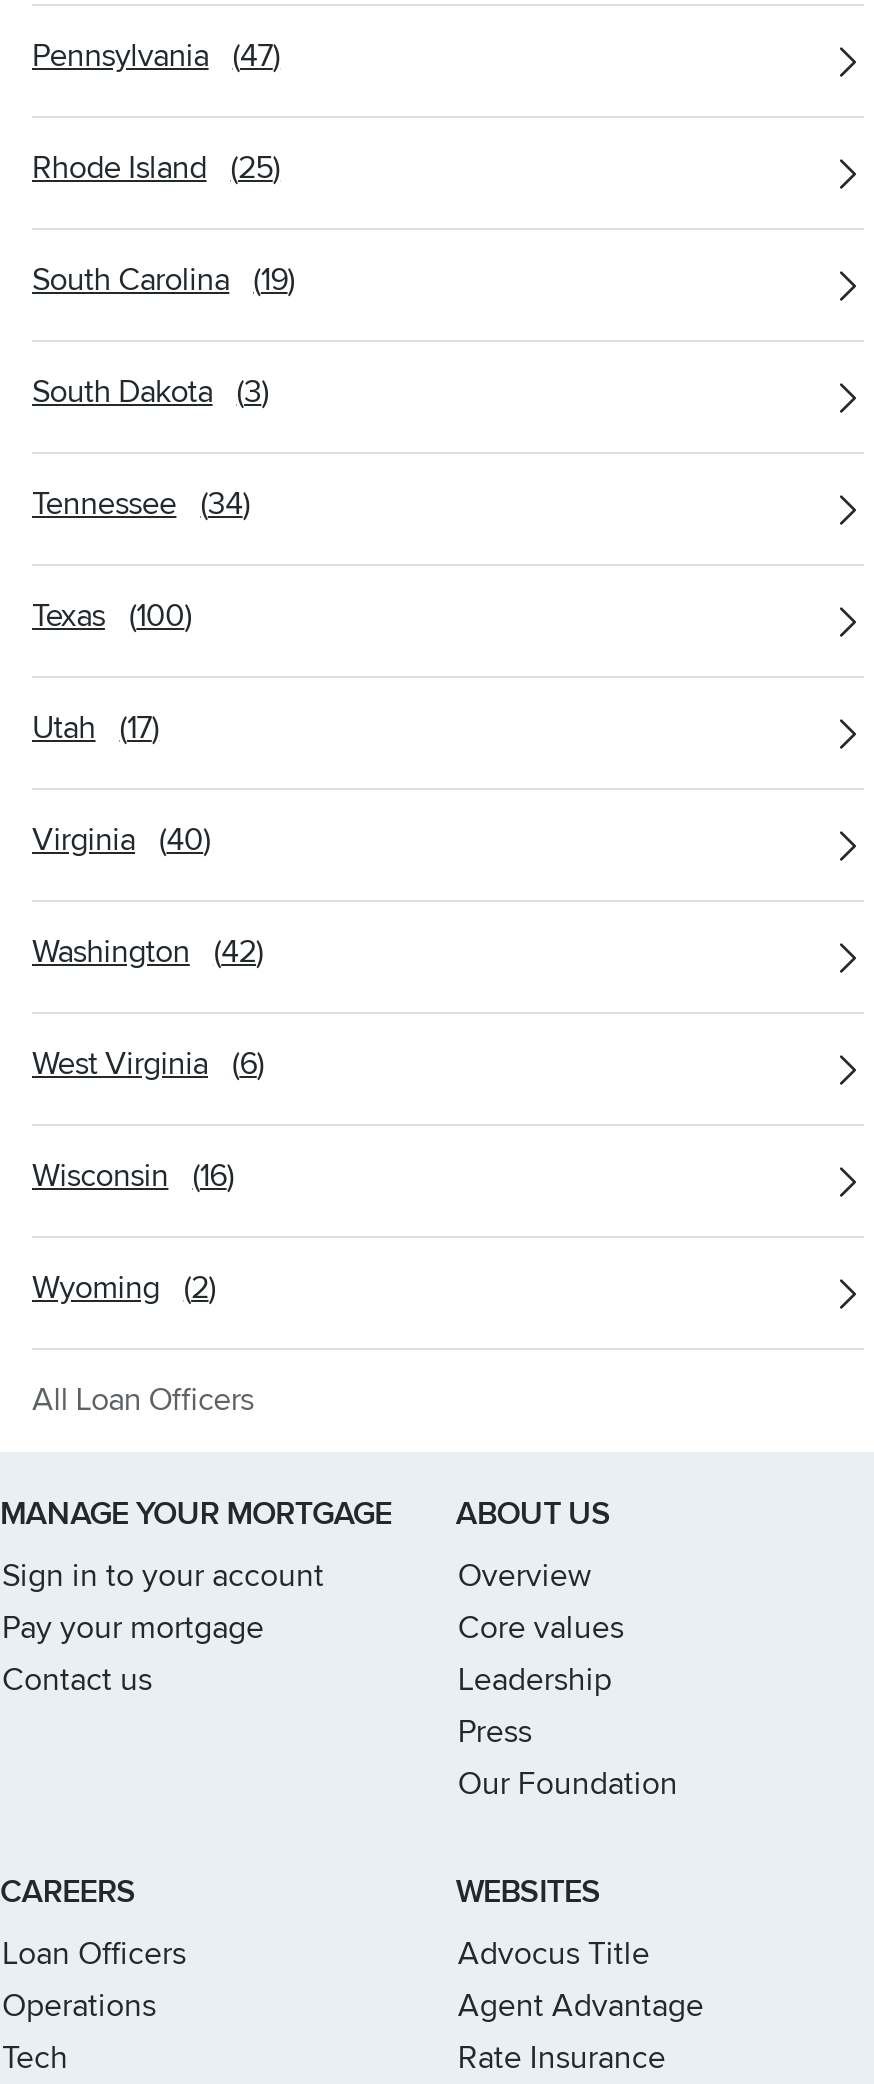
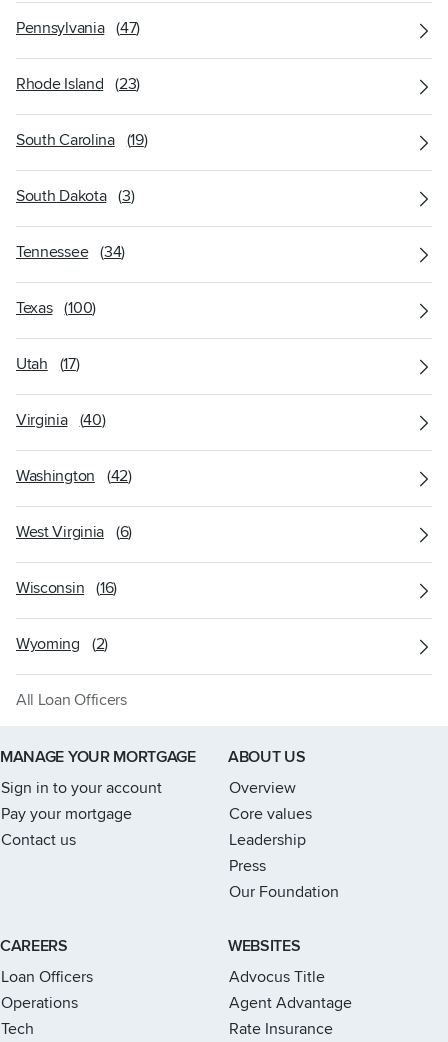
[32,148,280,188] Rhode Island (25) -> [16,74,140,94] Rhode Island (23)

